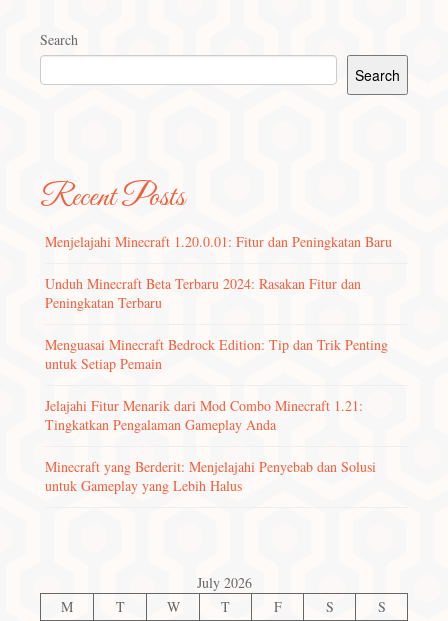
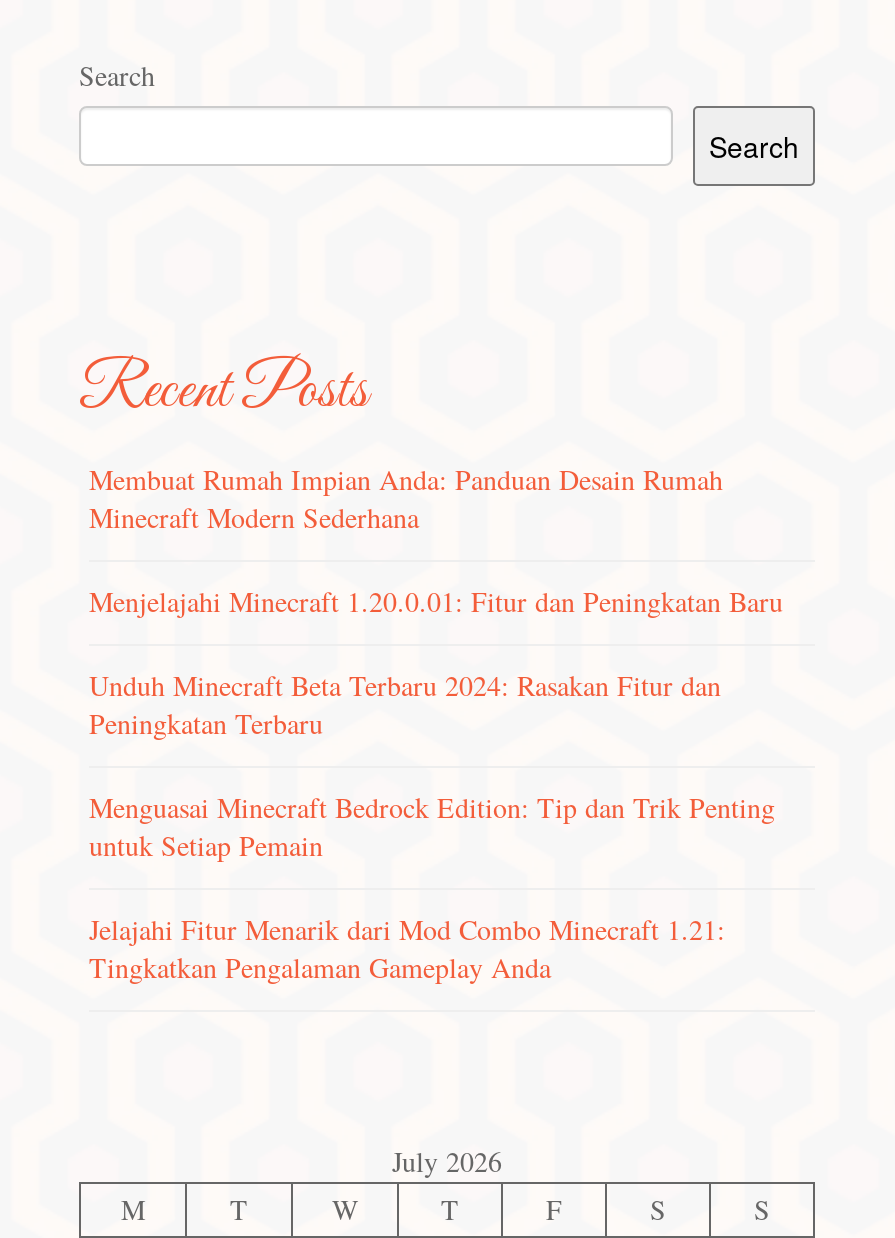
none -> [89,460,723,536] Membuat Rumah Impian Anda: Panduan Desain Rumah | Minecraft Modern Sederhana
moved [45,232,392,434] -> [89,582,783,986]: Menjelajahi Minecraft 1.20.0.01: Fitur dan Peningkatan Baru | Unduh Minecraft Beta Terbaru 2024: Rasakan Fitur dan | Peningkatan Terbaru | Menguasai Minecraft Bedrock Edition: Tip dan Trik Penting | untuk Setiap Pemain | Jelajahi Fitur Menarik dari Mod Combo Minecraft 1.21: | Tingkatkan Pengalaman Gameplay Anda
[45,457,376,495] Minecraft yang Berderit: Menjelajahi Penyebab dan Solusi | untuk Gameplay yang Lebih Halus -> none

